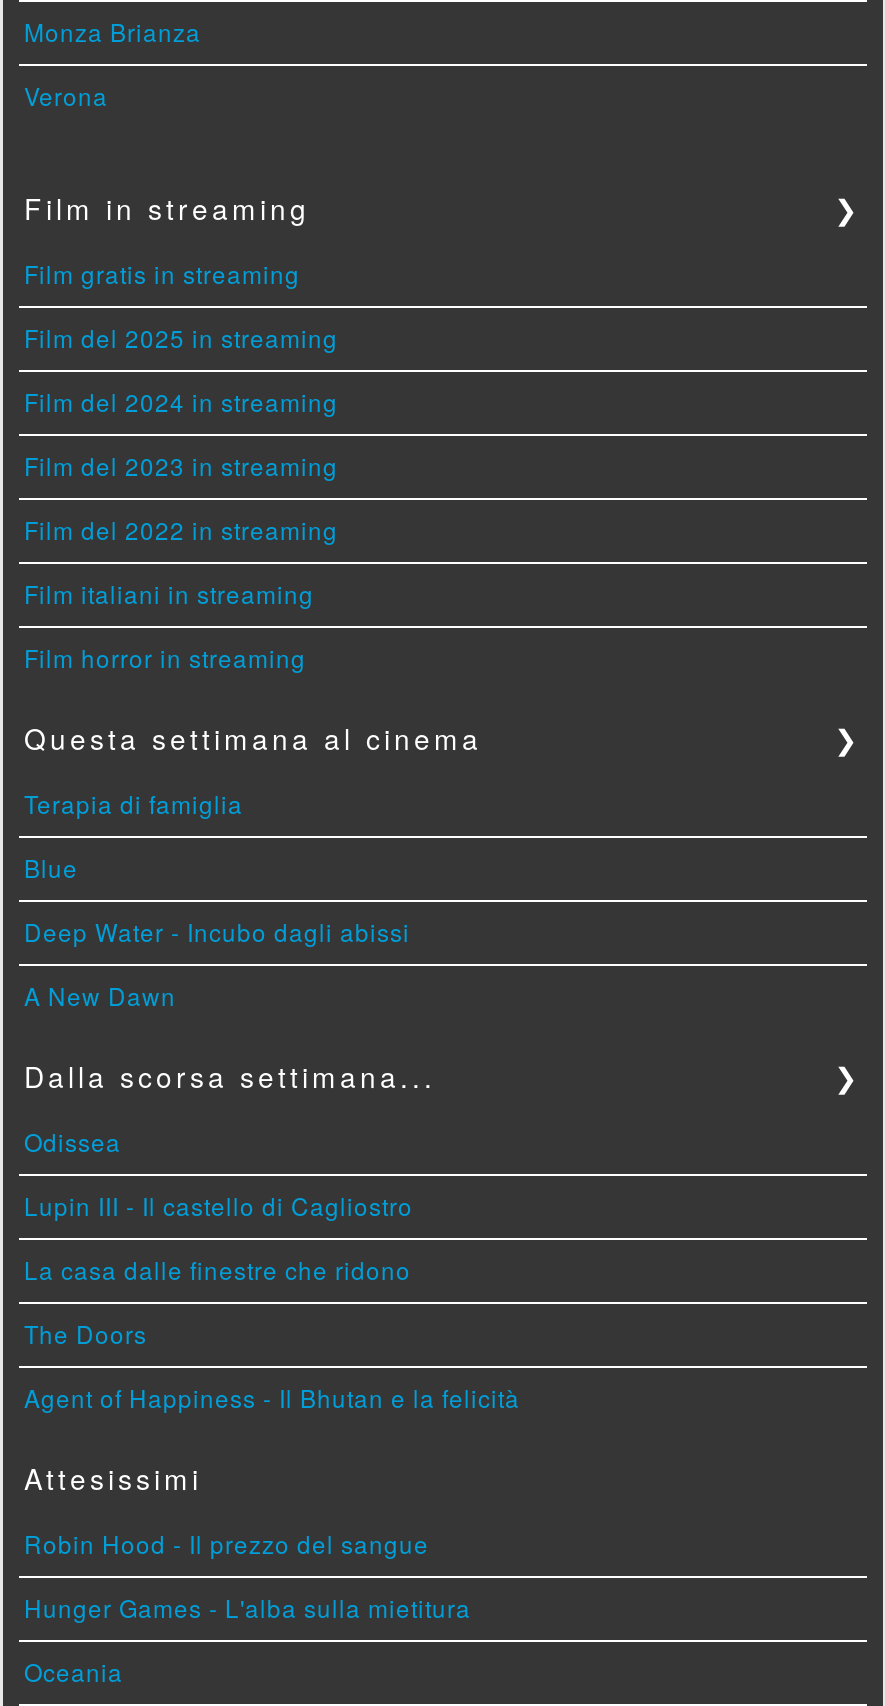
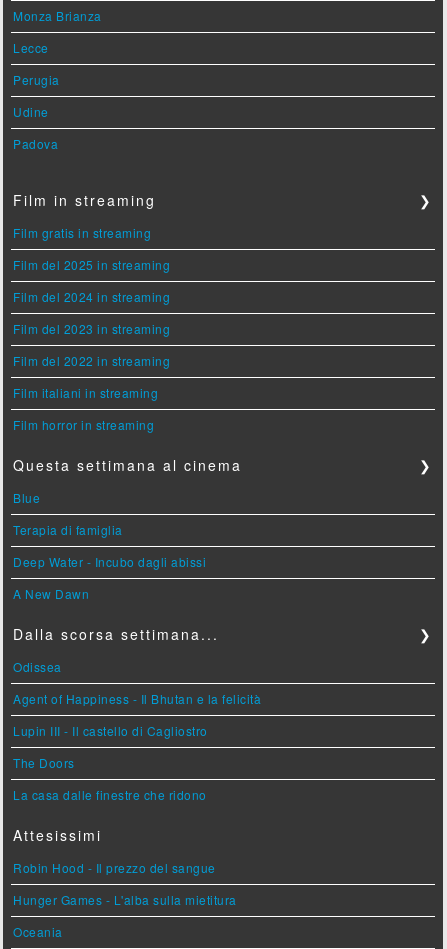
[24,79,108,113] Verona -> [13,39,60,152] Lecce | Perugia | Udine | Padova
moved [24,787,243,821] -> [13,521,123,538]: Terapia di famiglia
moved [24,1189,413,1351] -> [13,722,208,803]: Lupin III - Il castello di Cagliostro | The Doors | La casa dalle finestre che ridono

